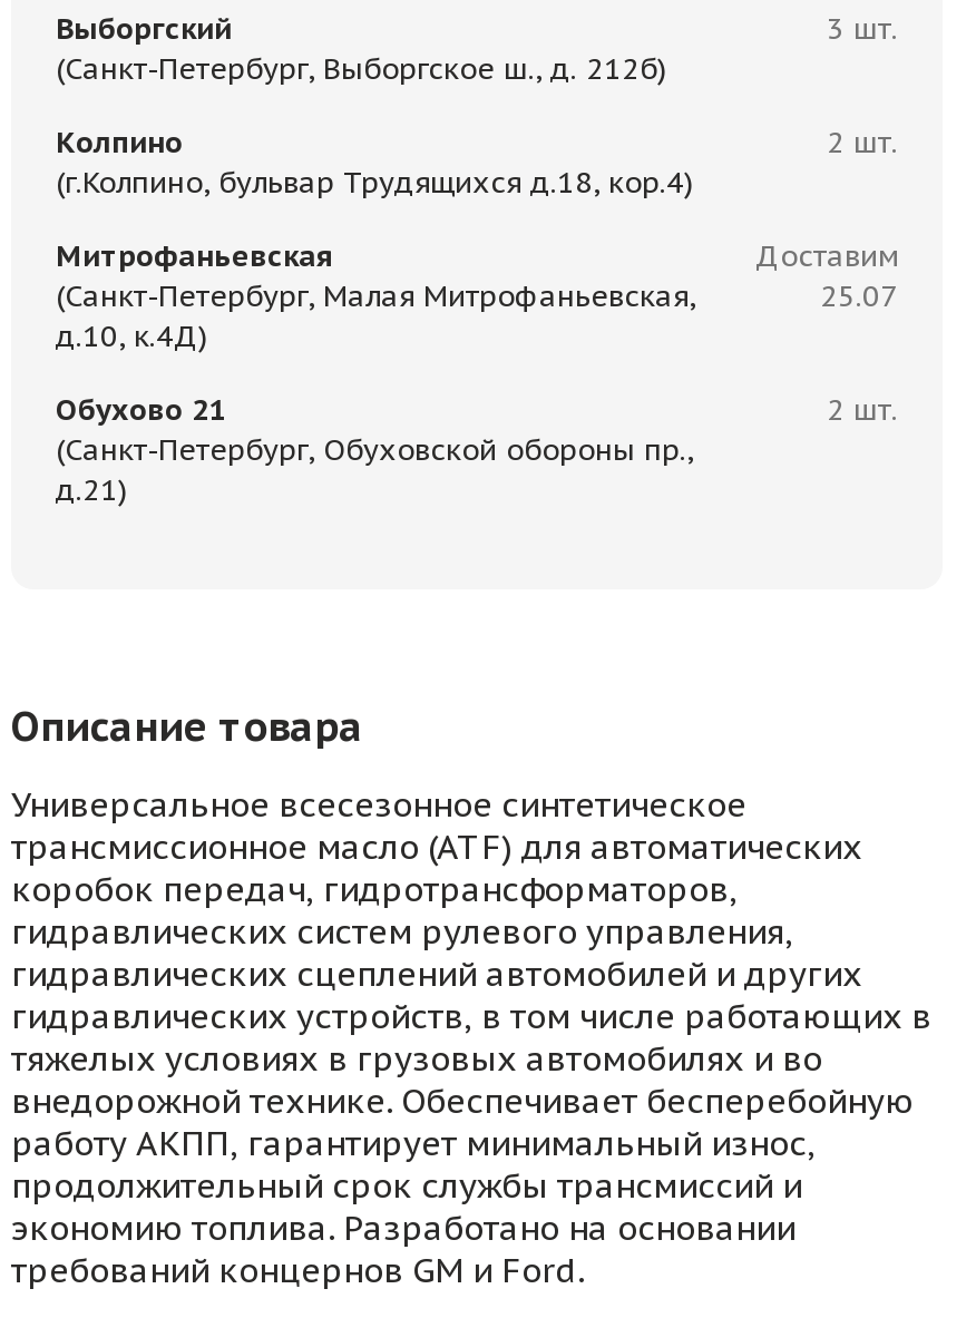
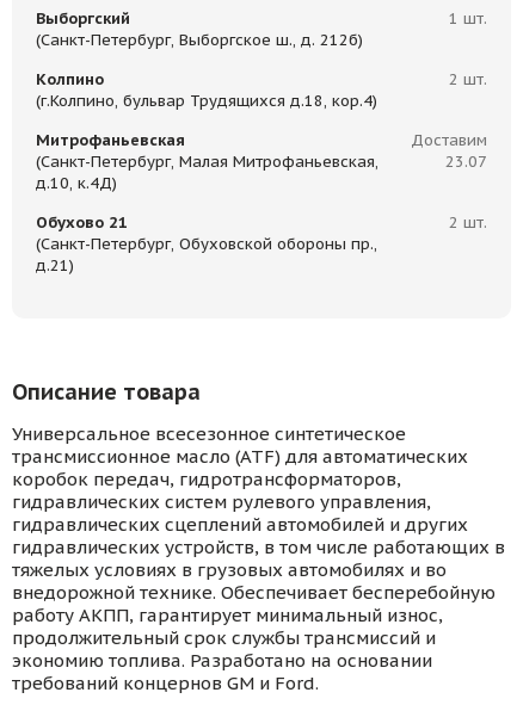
[827,10,898,48] 3 шт. -> [449,9,487,29] 1 шт.
[820,278,898,316] 25.07 -> [445,152,487,172] 23.07

